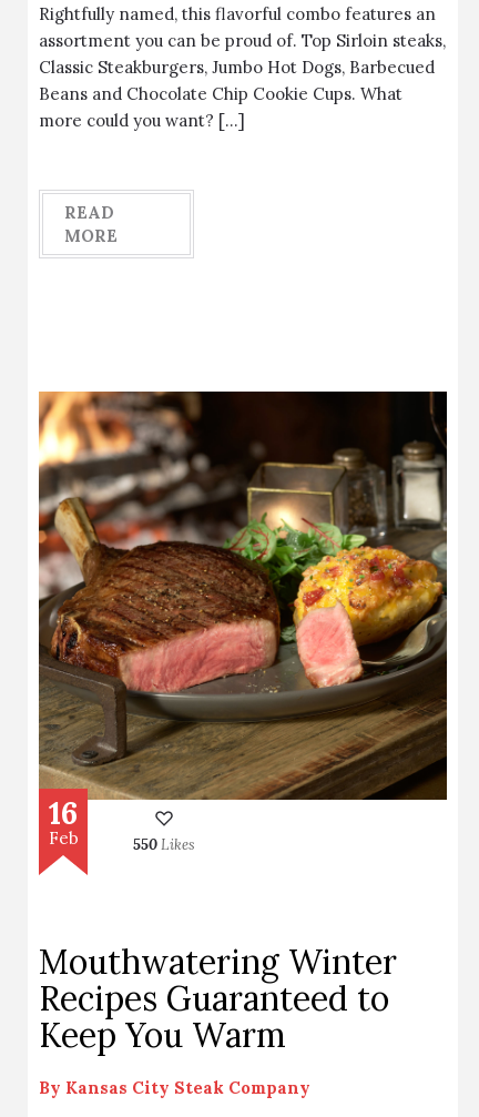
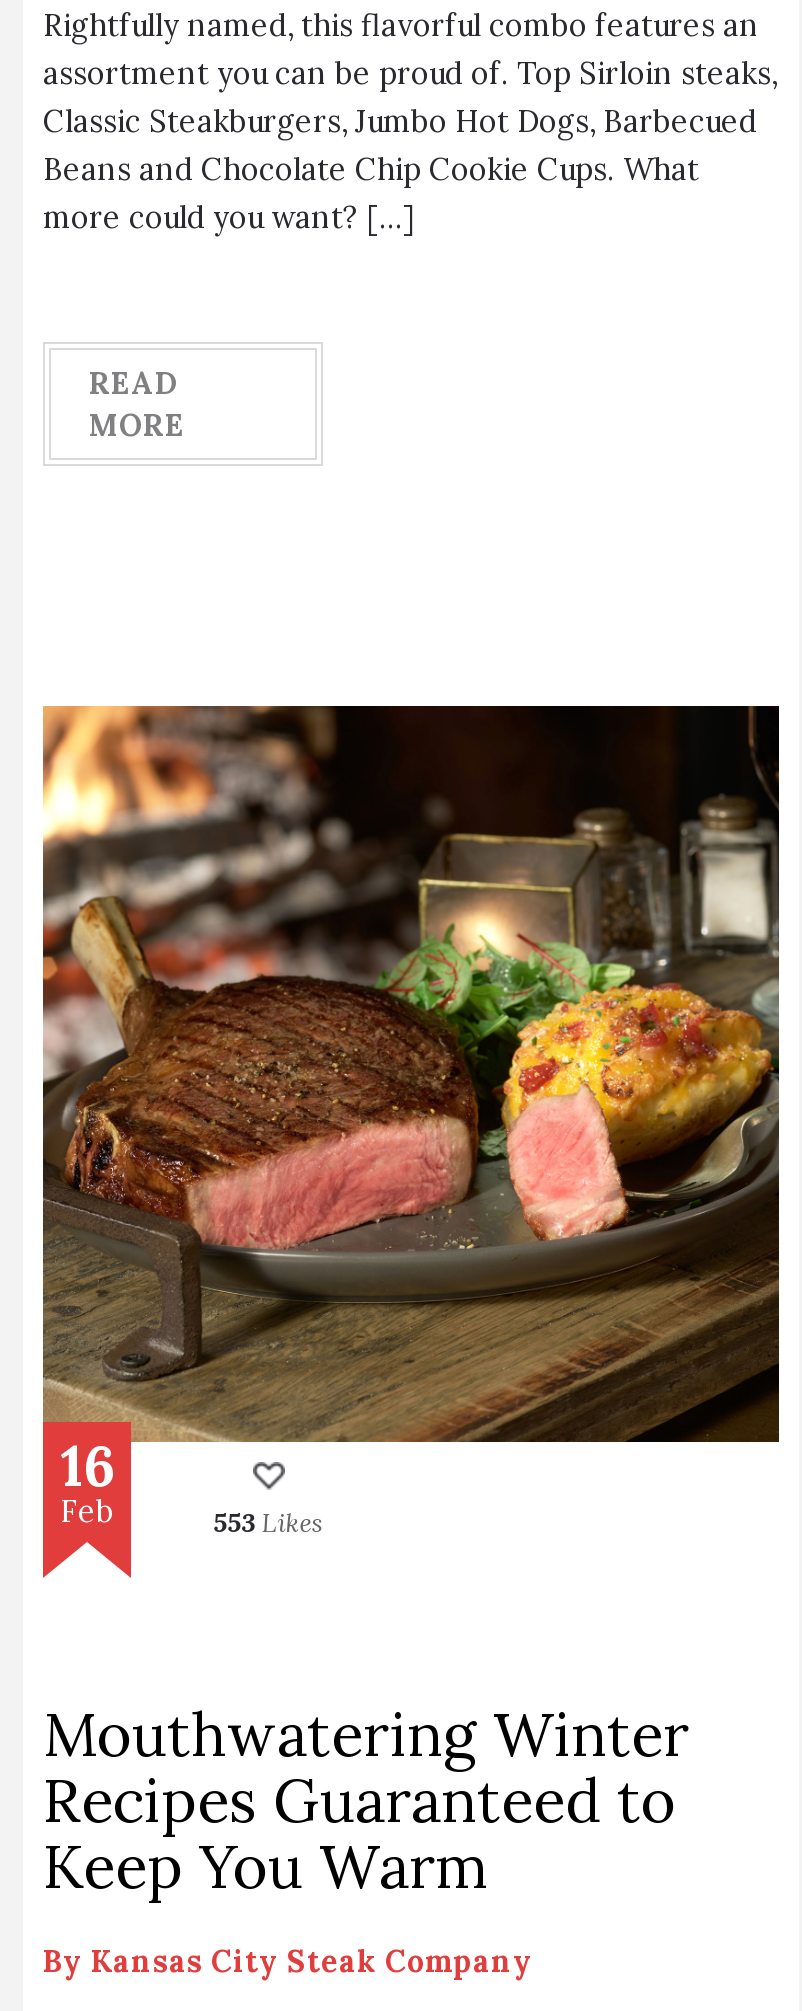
[133,835,195,854] 550 Likes -> [213,1506,323,1540] 553 Likes

